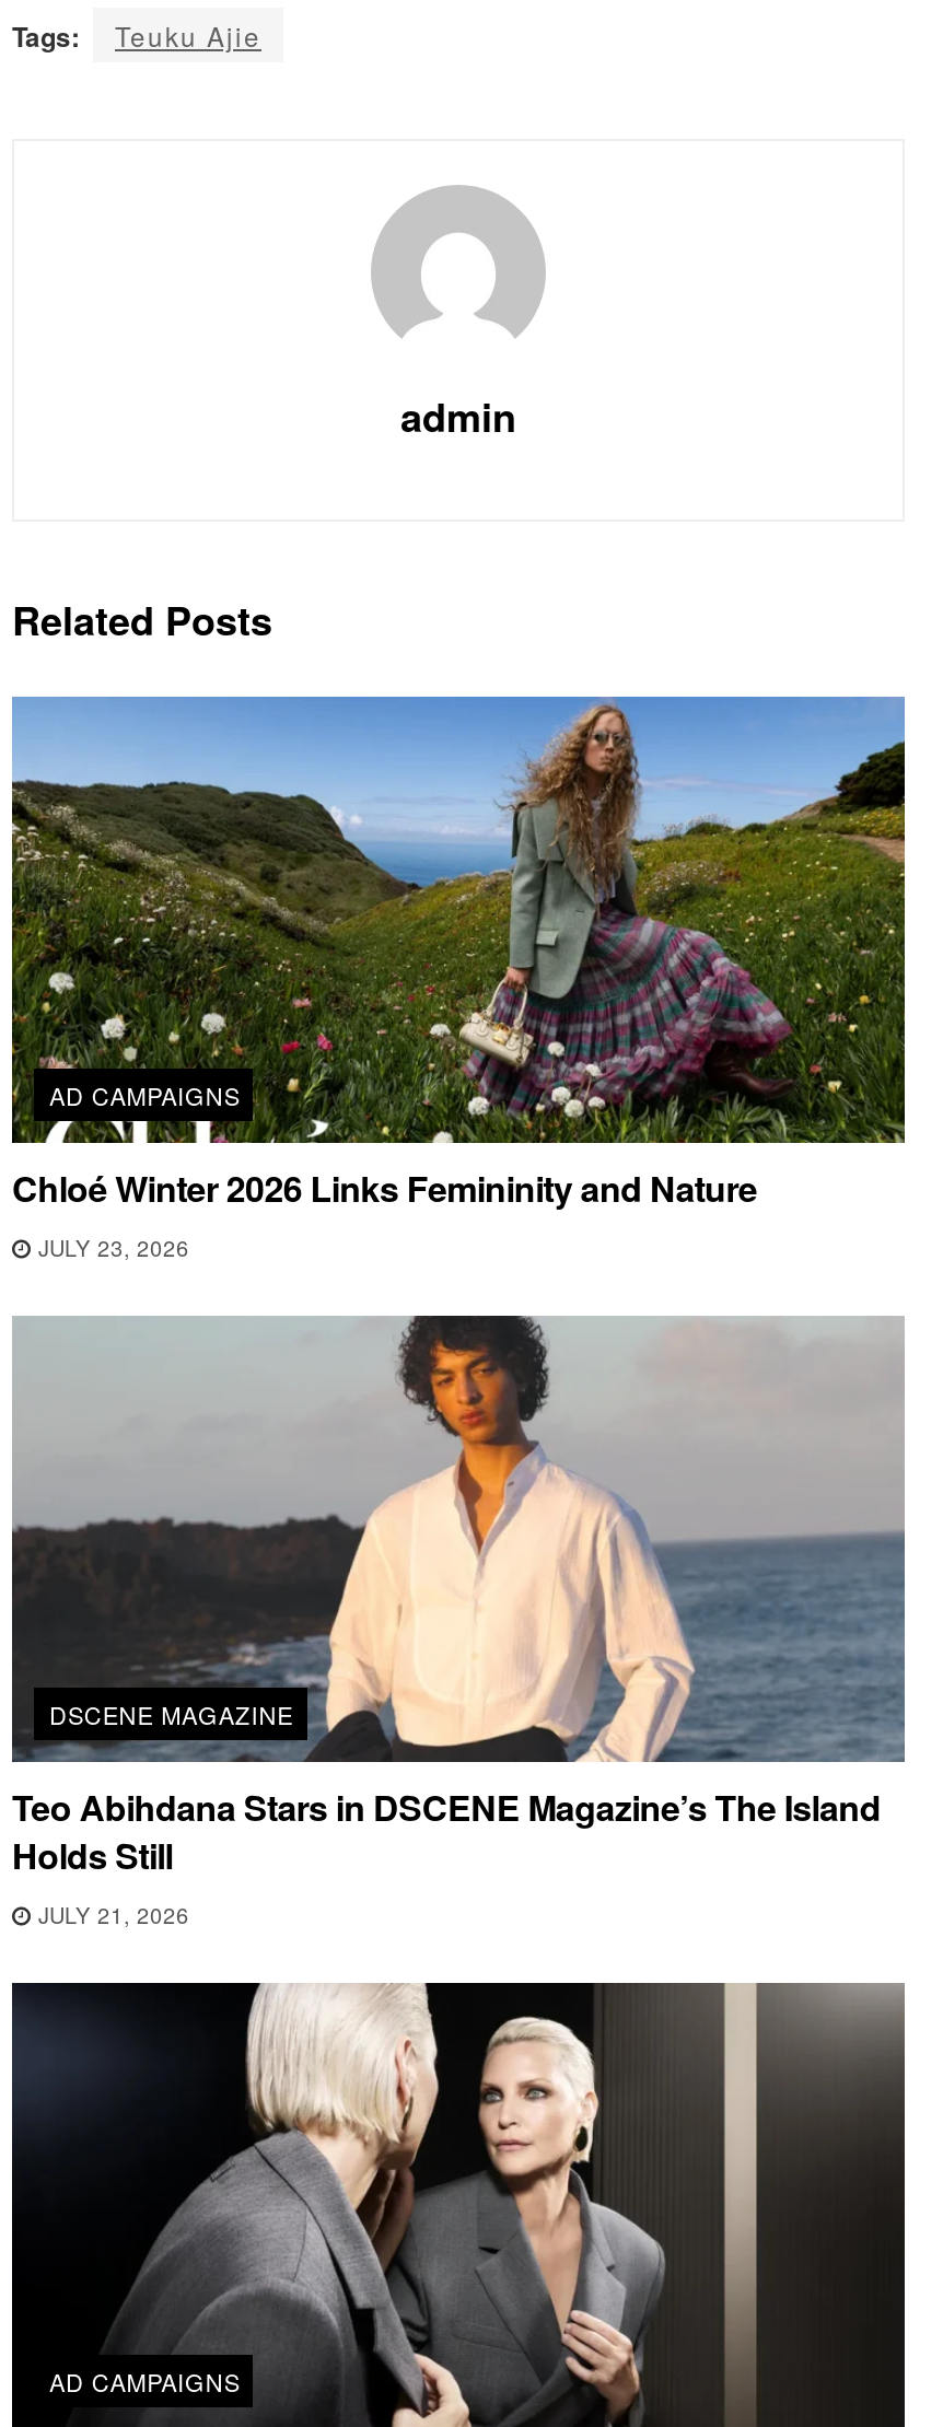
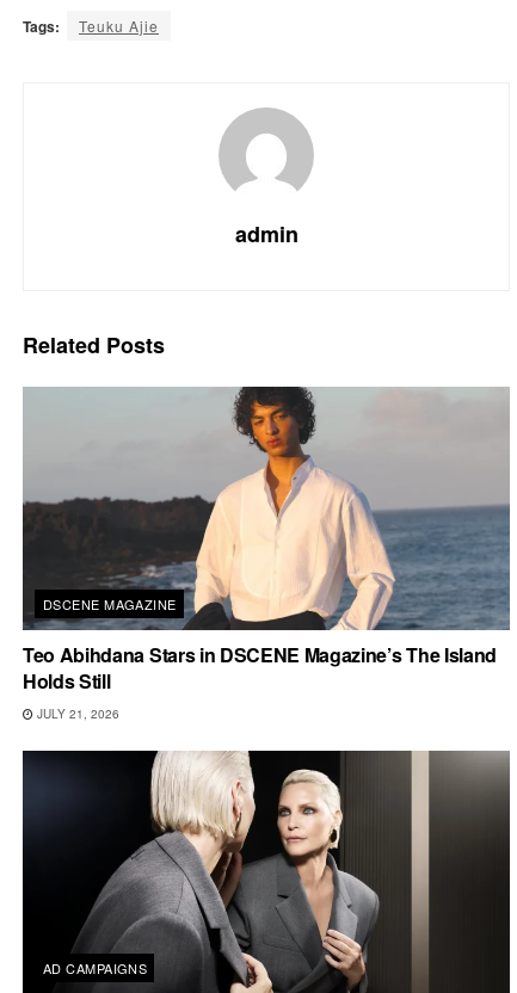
[12,695,907,1263] [image] | AD CAMPAIGNS | Chloé Winter 2026 Links Femininity and Nature | JULY 23, 2026 -> none

